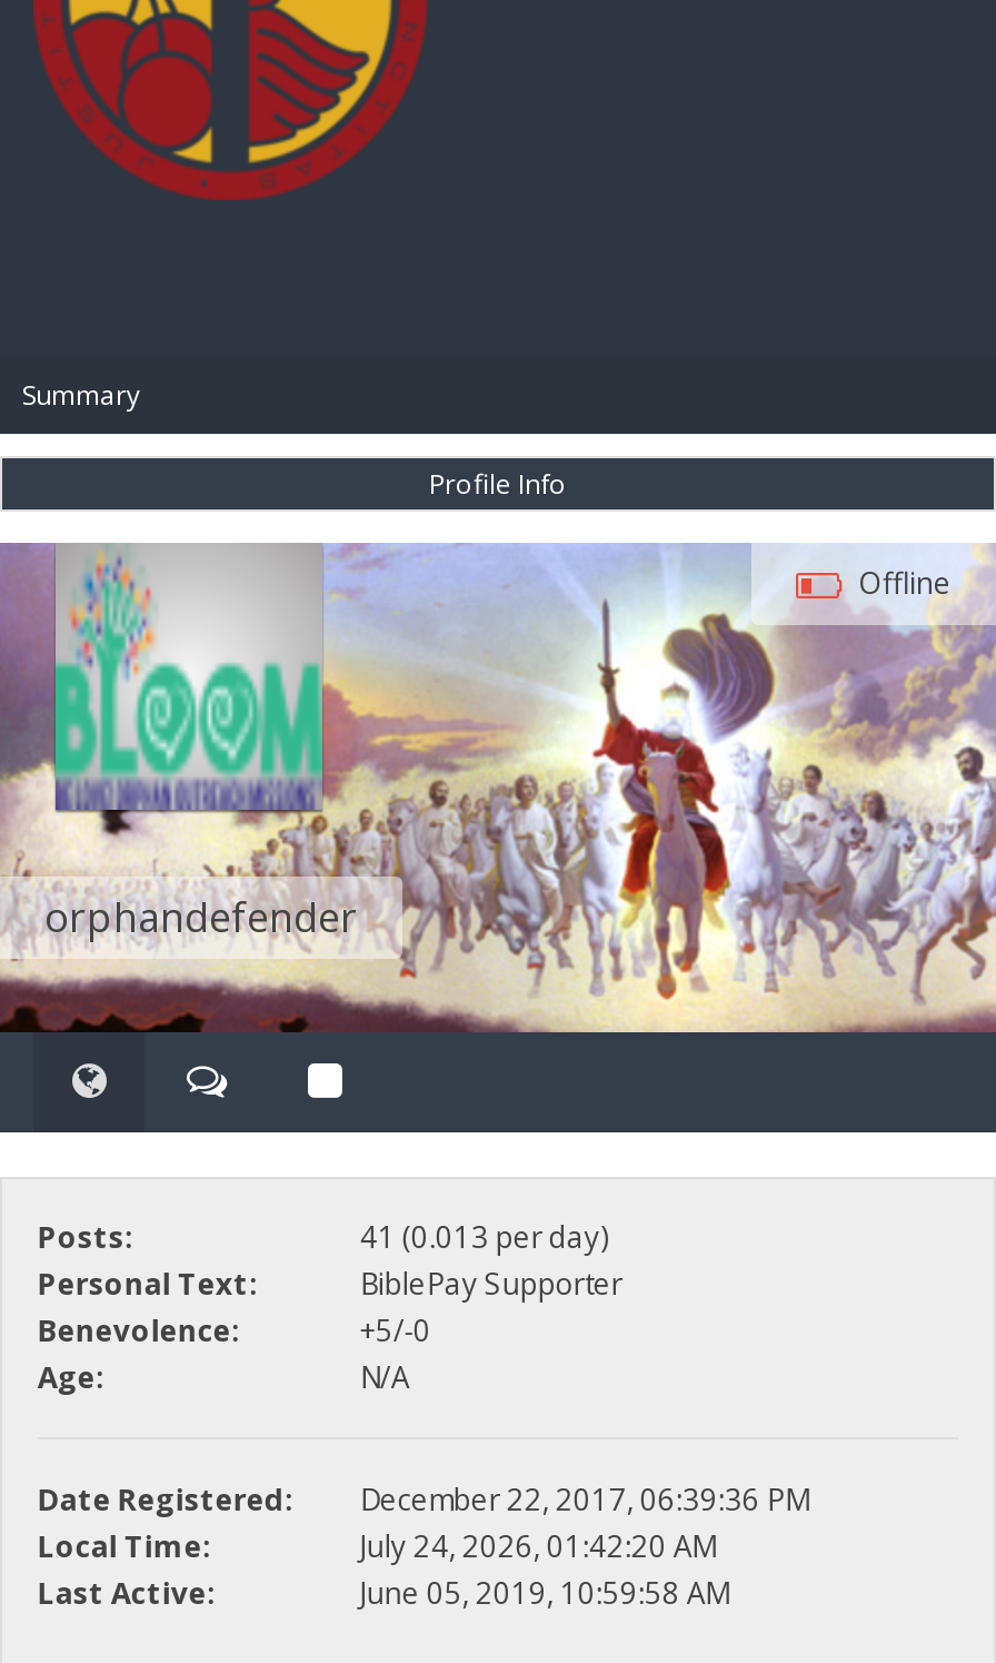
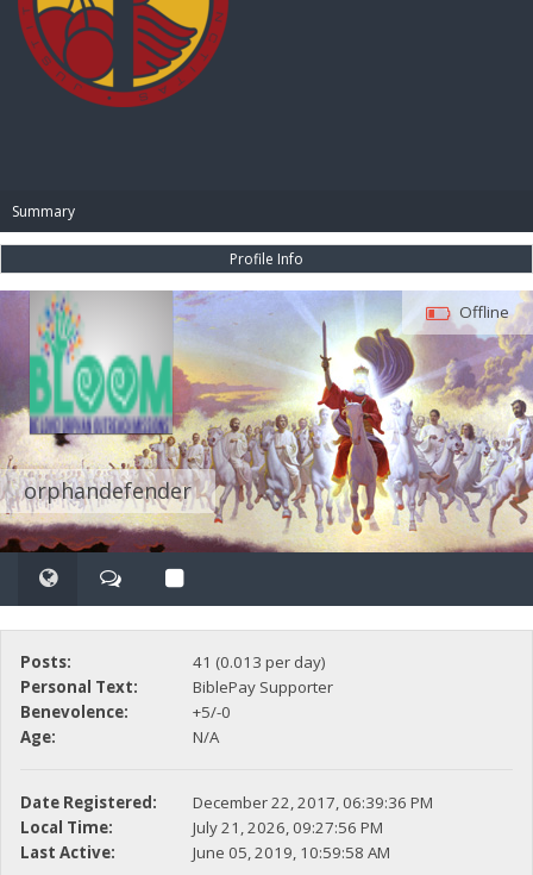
[360,1527,716,1567] July 24, 2026, 01:42:20 AM -> [193,817,383,838] July 21, 2026, 09:27:56 PM

